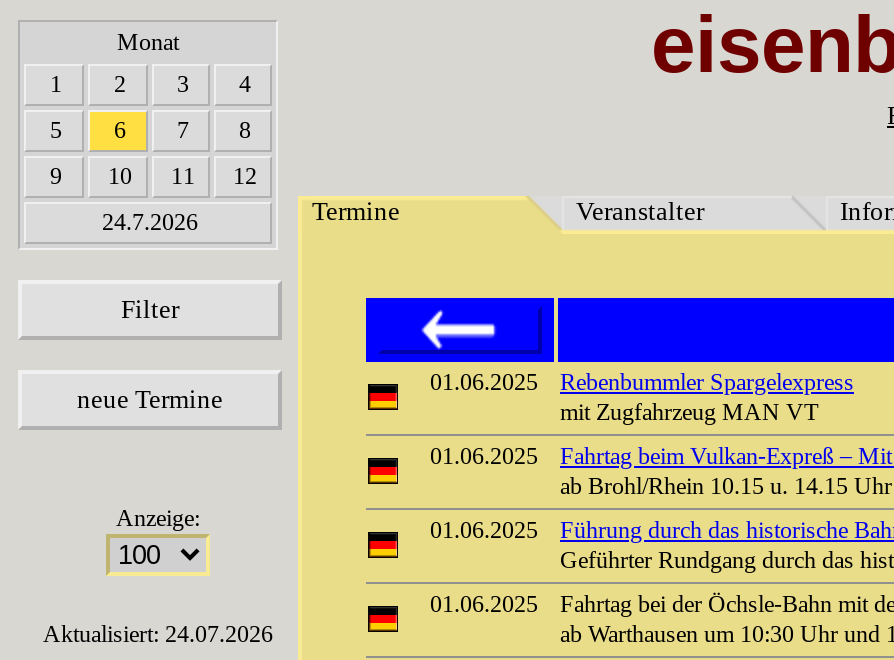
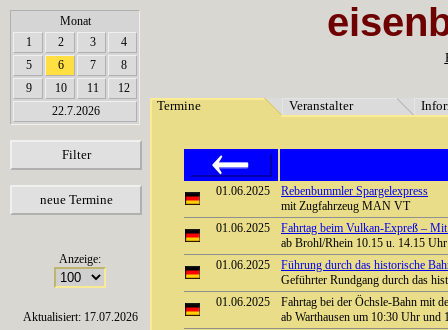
[102,208,198,236] 24.7.2026 -> [52,104,100,118] 22.7.2026
[43,620,273,648] Aktualisiert: 24.07.2026 -> [22,310,137,324] Aktualisiert: 17.07.2026

